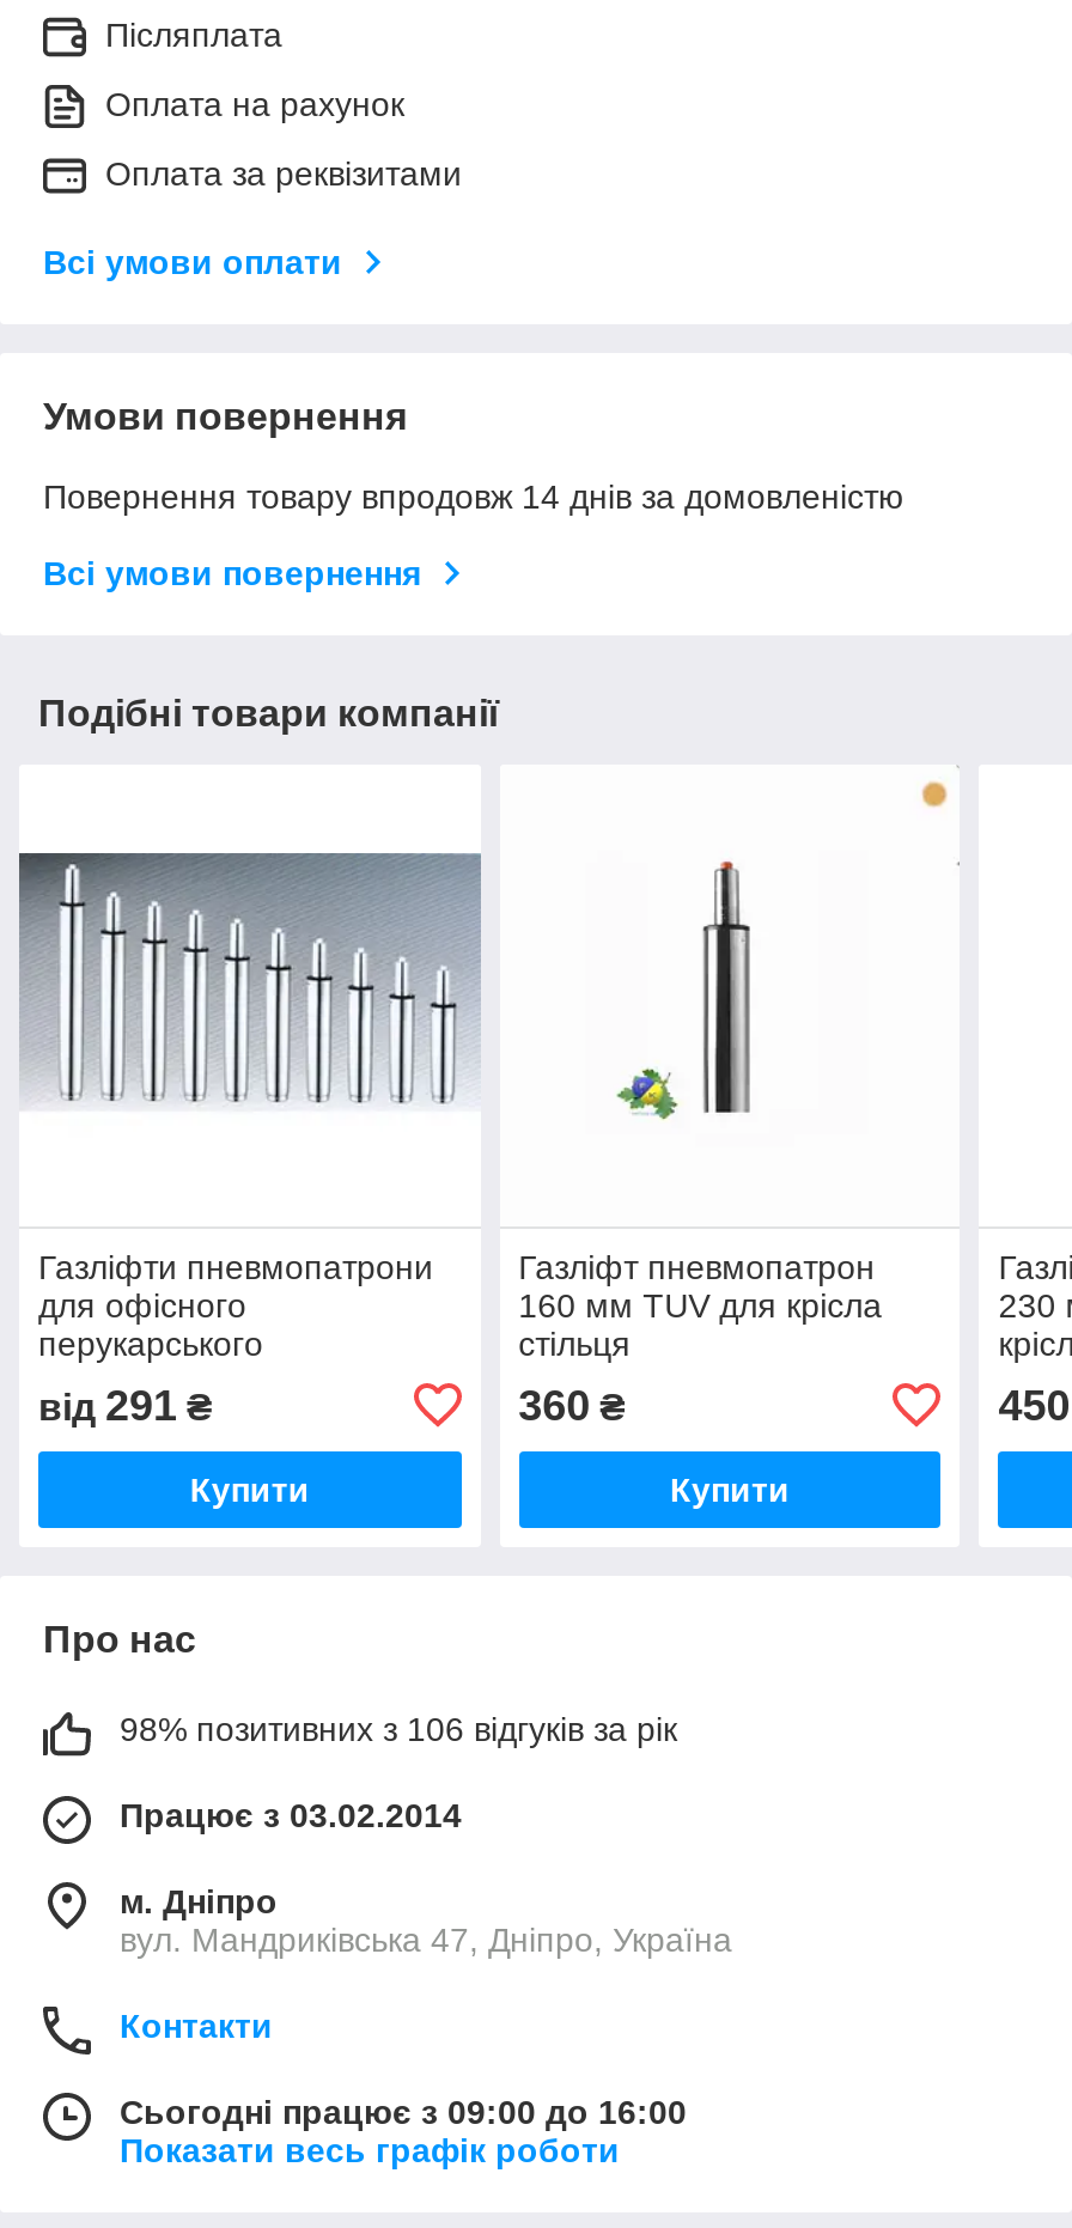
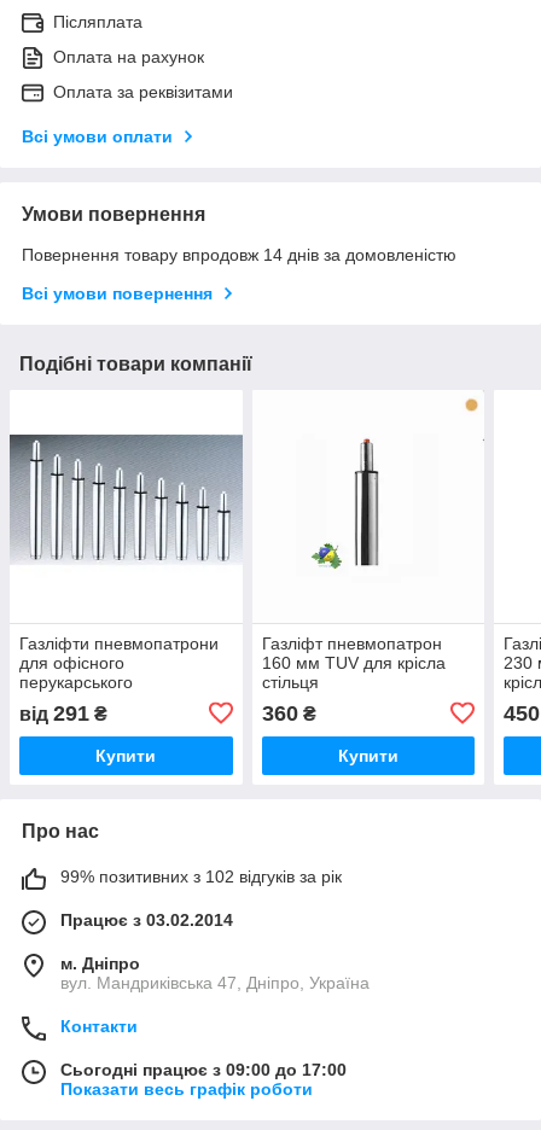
[120,1709,677,1748] 98% позитивних з 106 відгуків за рік -> [60,867,342,886] 99% позитивних з 102 відгуків за рік
[120,2092,687,2131] Сьогодні працює з 09:00 до 16:00 -> [60,1060,347,1079] Сьогодні працює з 09:00 до 17:00

